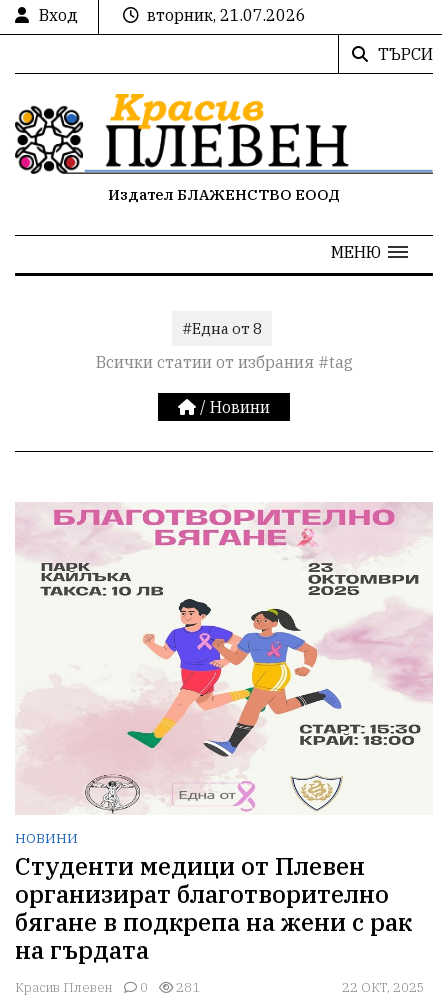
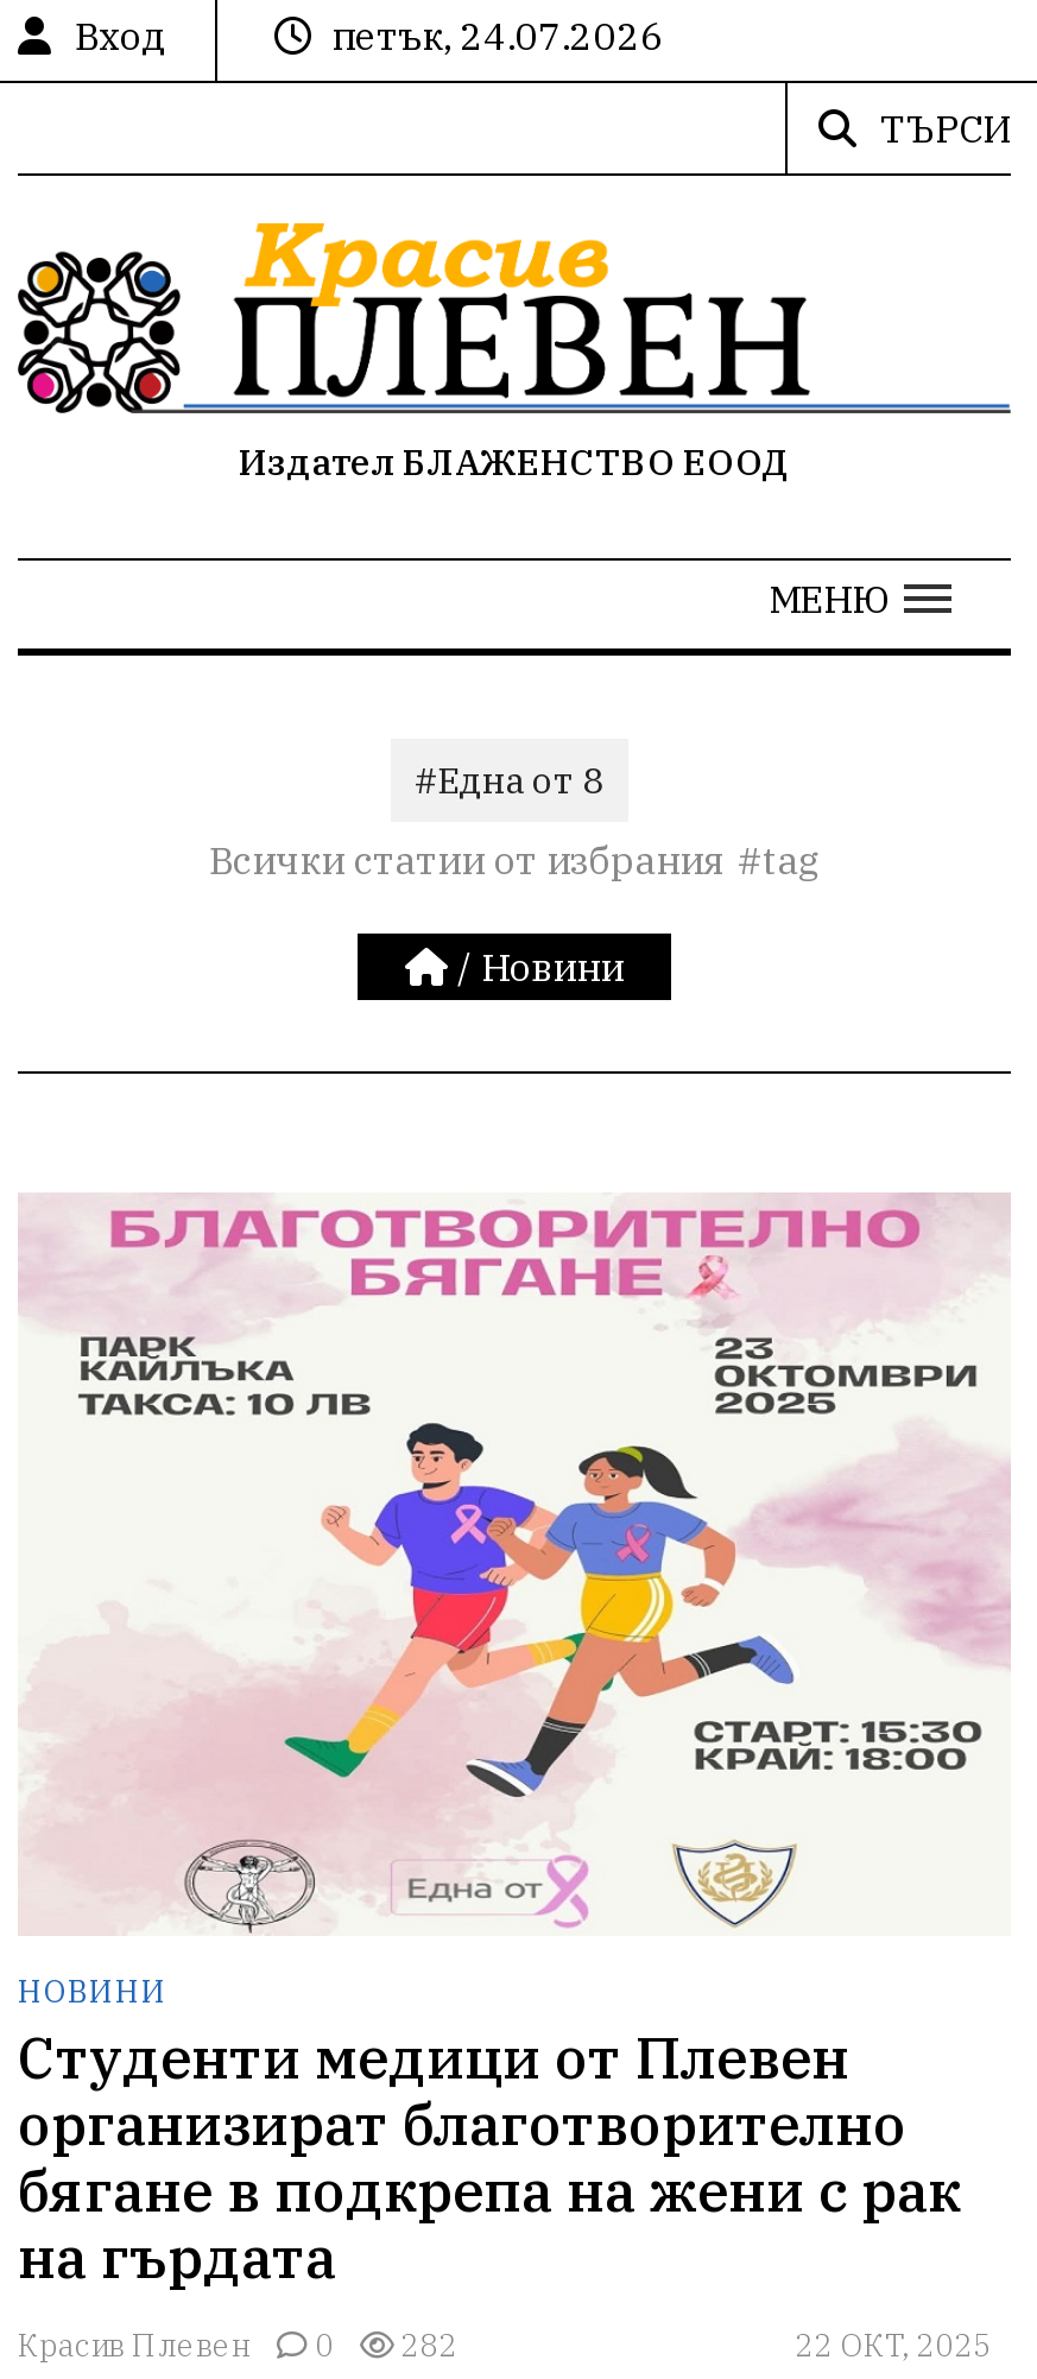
[147,5,306,25] вторник, 21.07.2026 -> [331,12,664,59] петък, 24.07.2026
[15,979,200,996] Красив Плевен 0 281 -> [18,2327,457,2367] Красив Плевен 0 282

